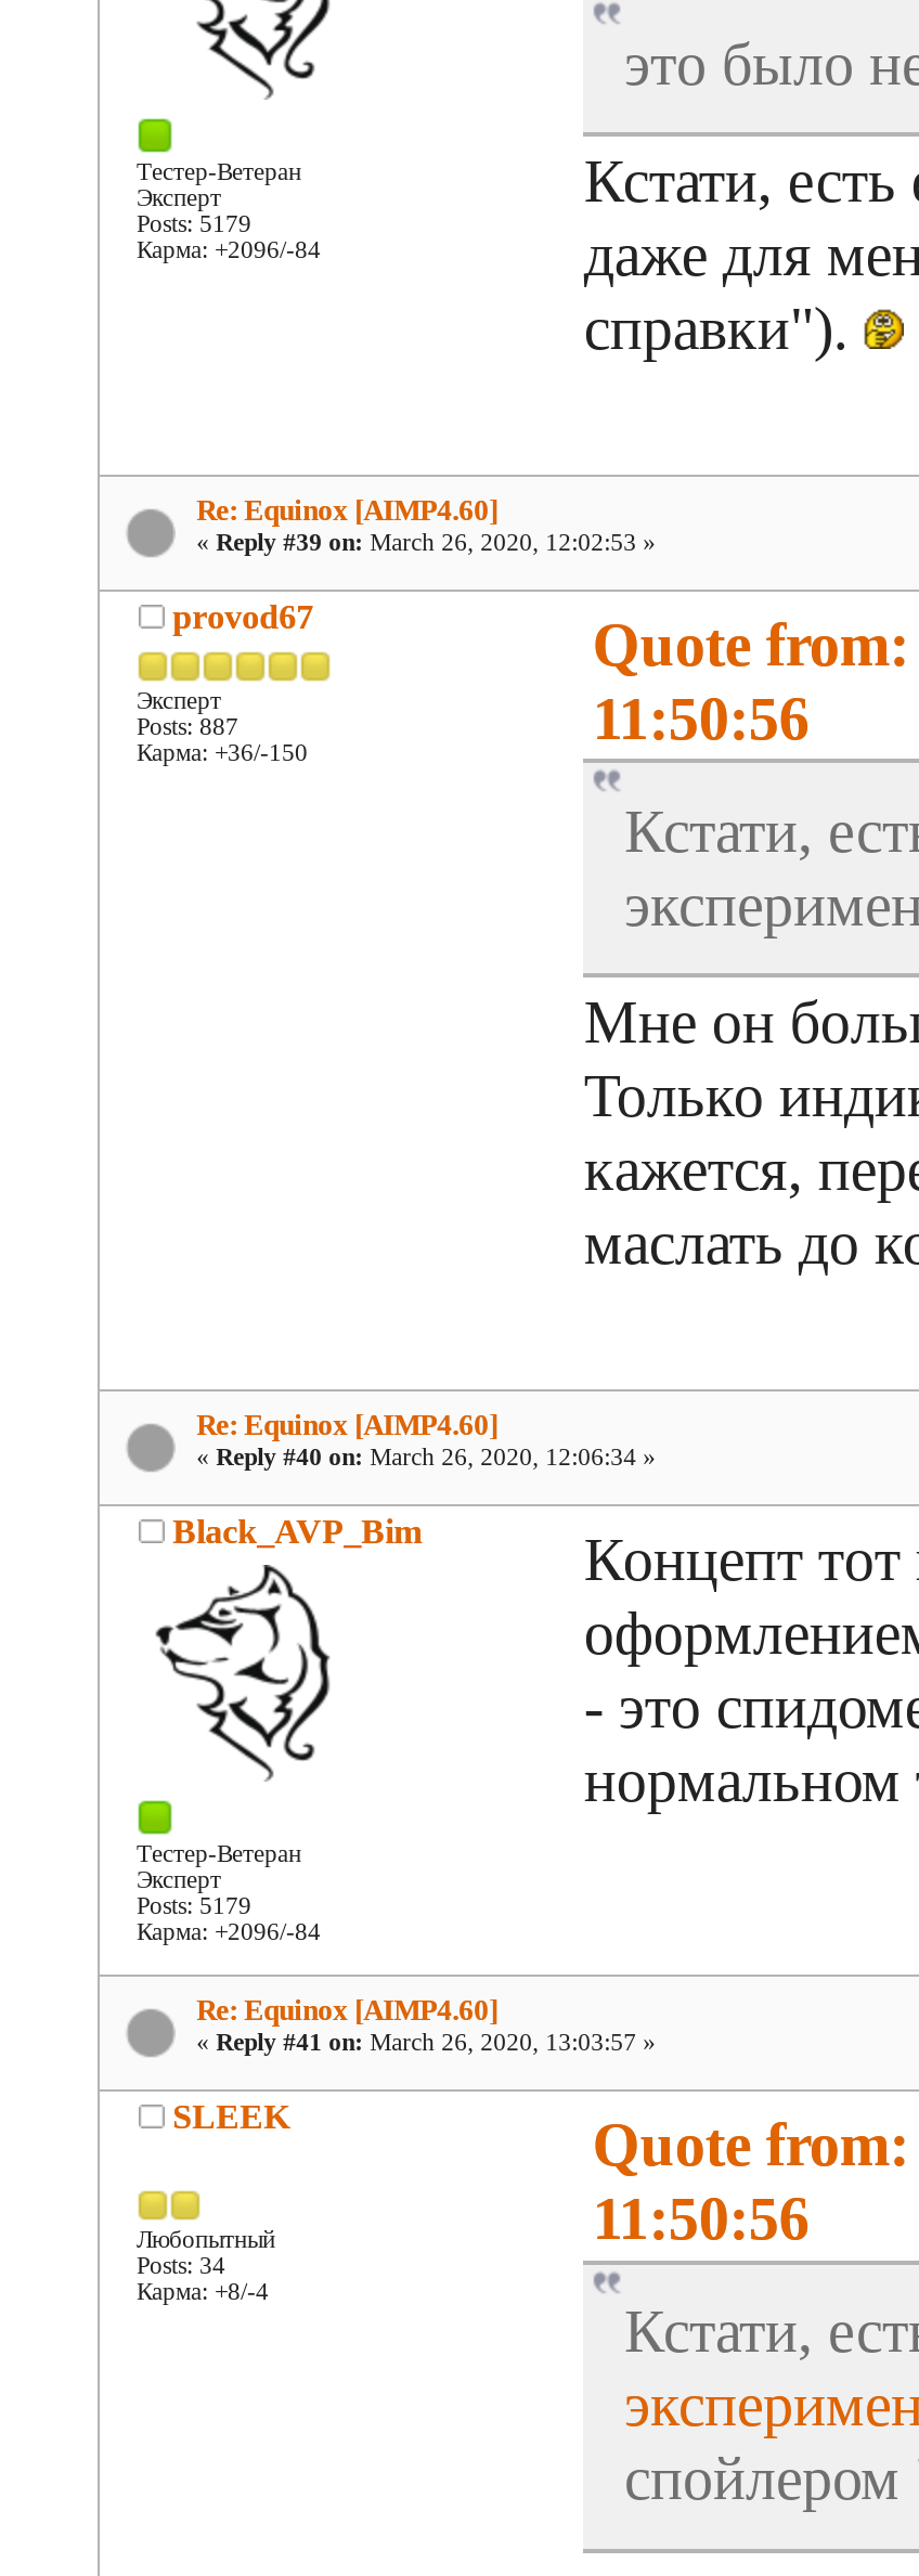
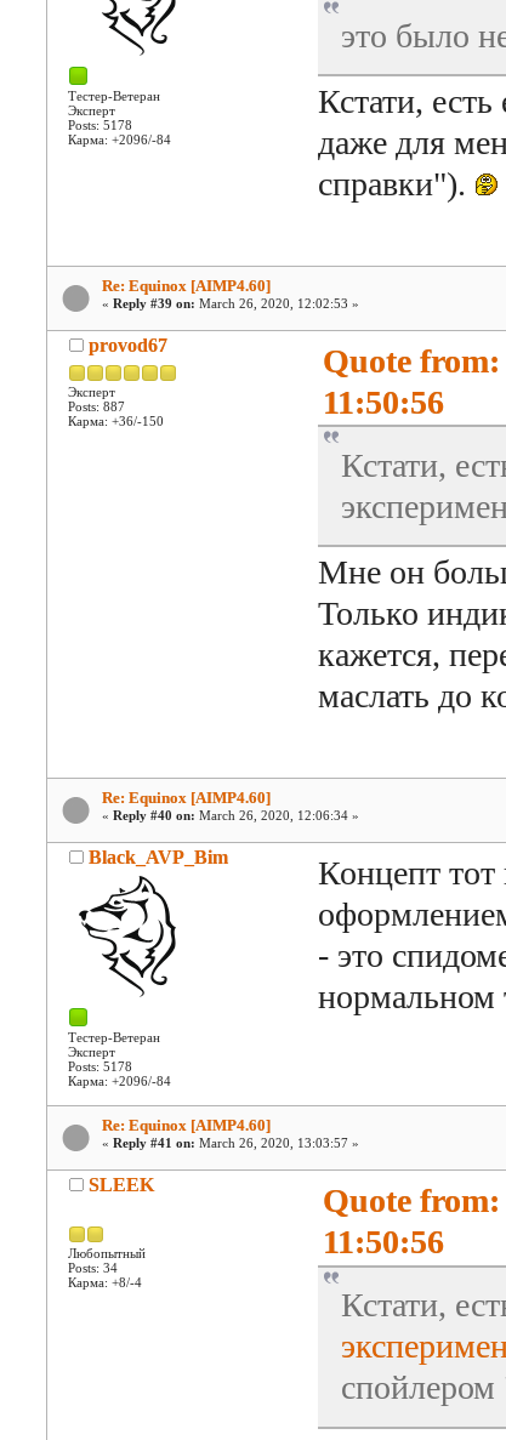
[137,210,251,236] Posts: 5179 -> [68,118,132,132] Posts: 5178
[137,1892,251,1918] Posts: 5179 -> [68,1059,132,1073] Posts: 5178

